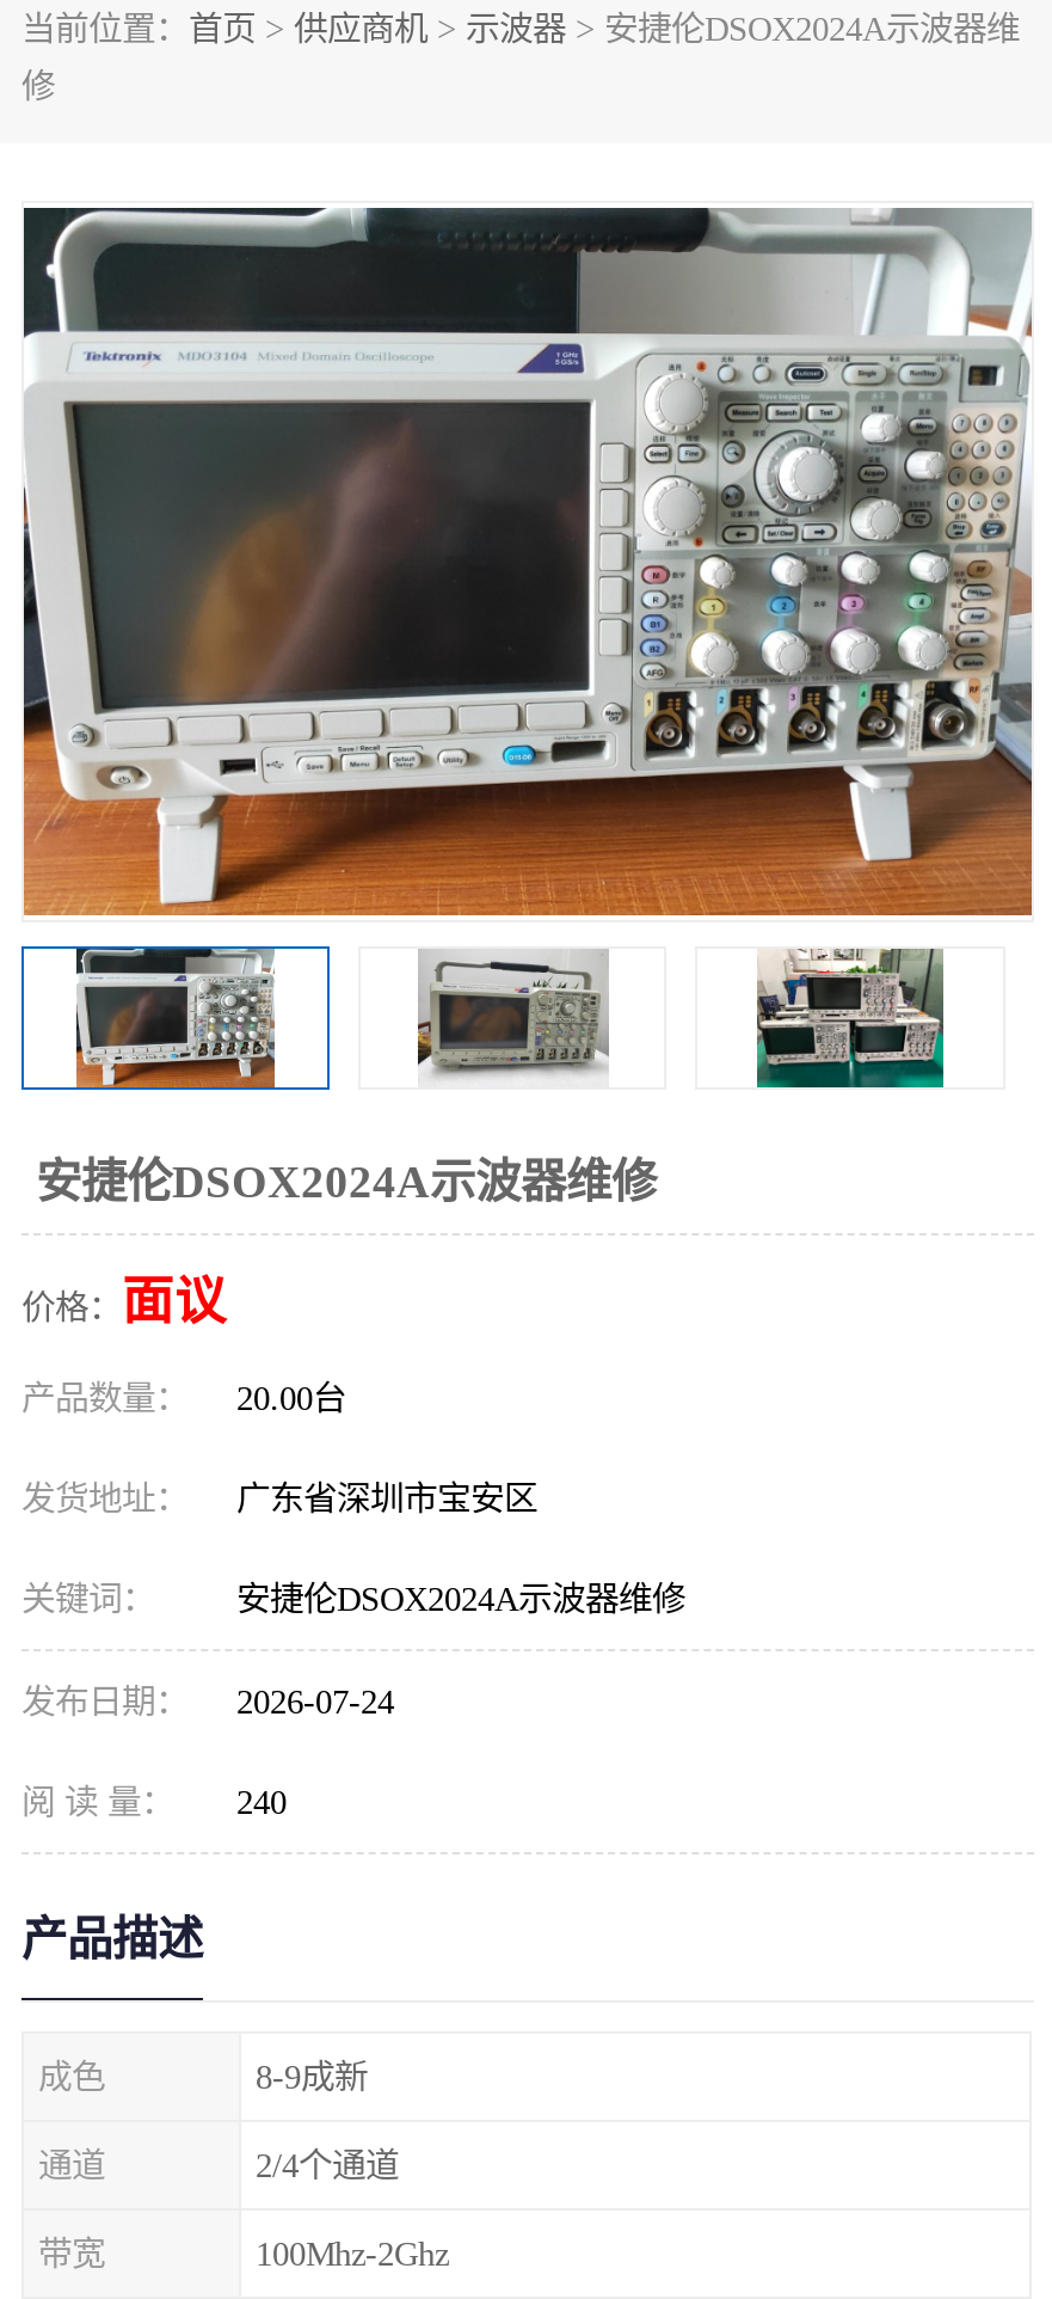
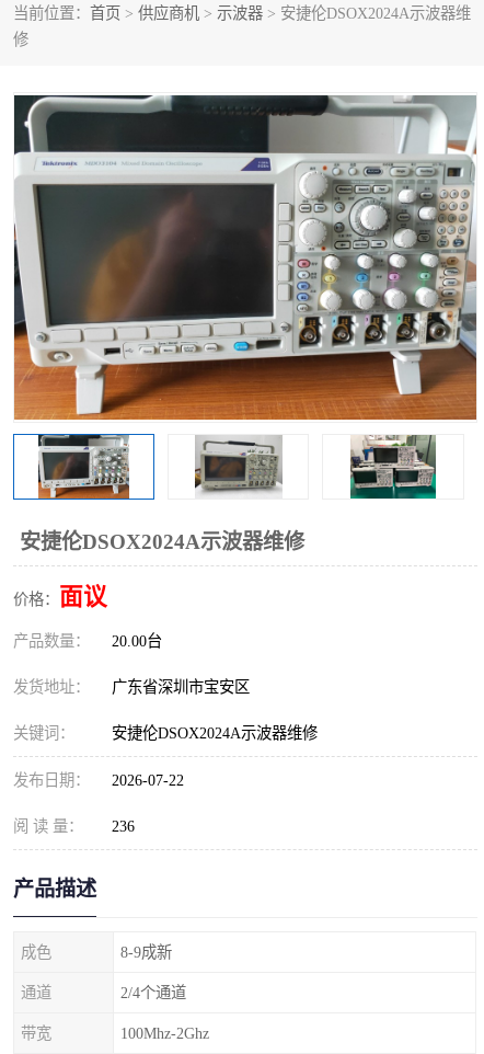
[21,1682,394,1721] 发布日期： 2026-07-24 -> [13,771,184,789] 发布日期： 2026-07-22
[21,1783,287,1821] 阅 读 量： 240 -> [13,817,135,835] 阅 读 量： 236

